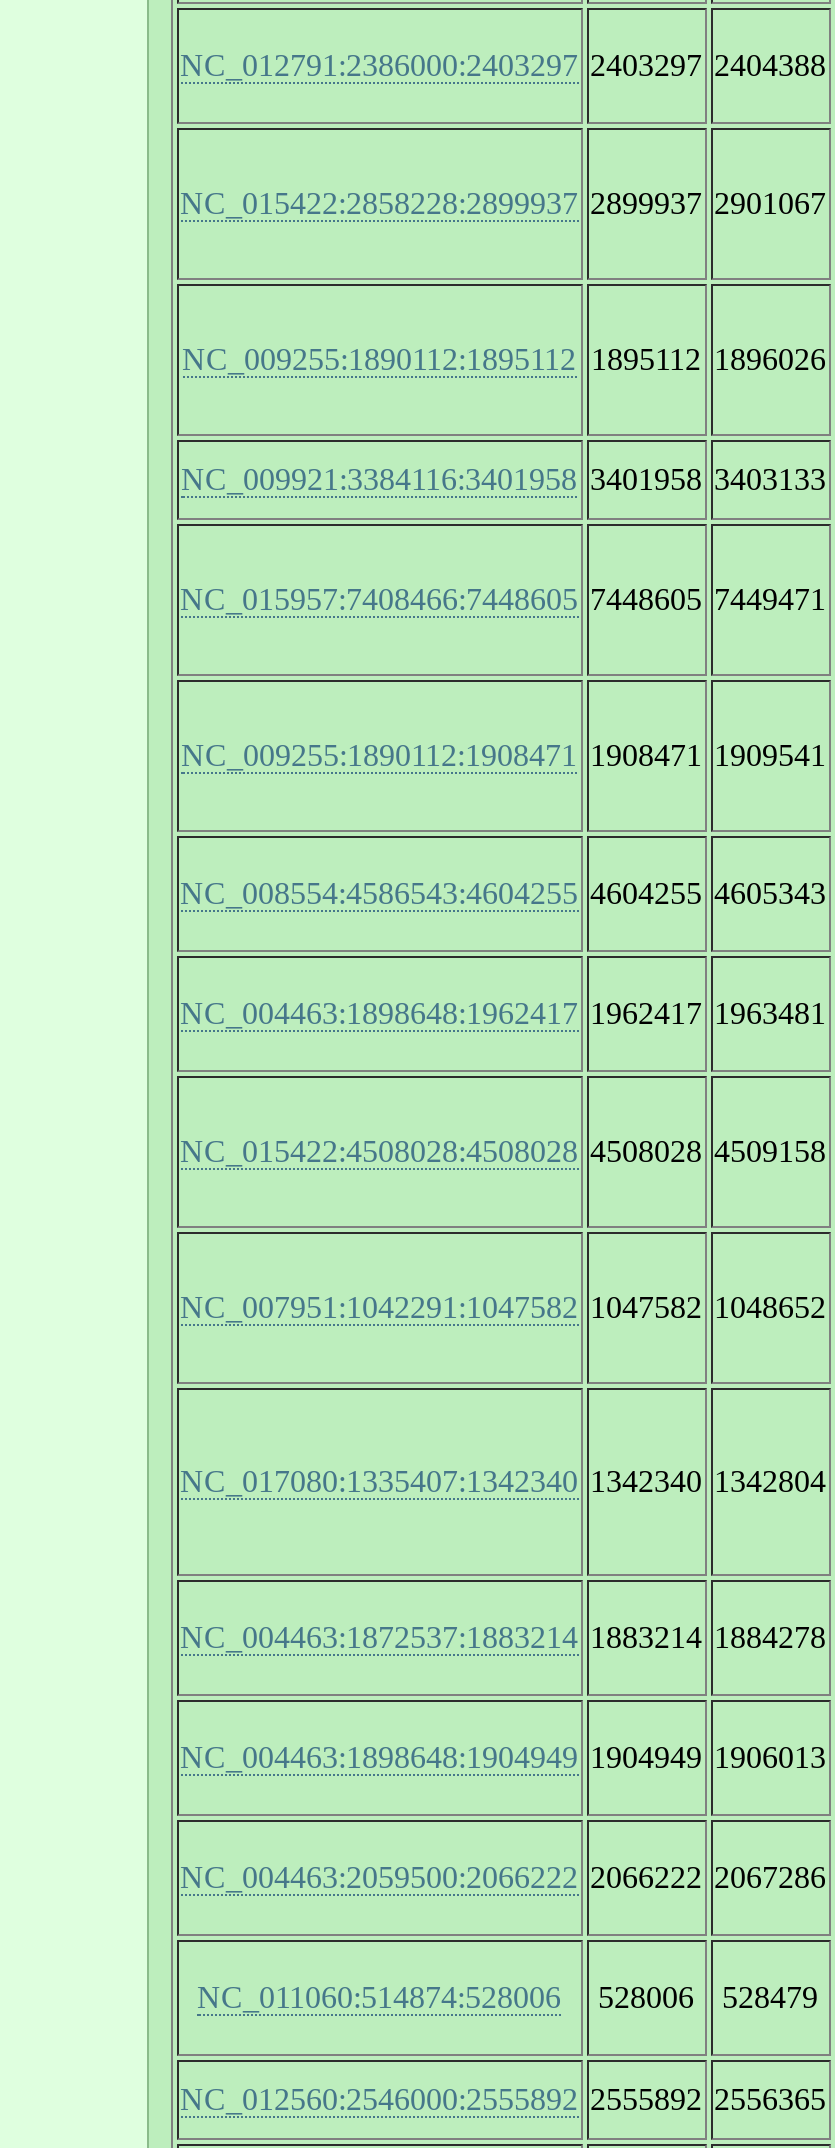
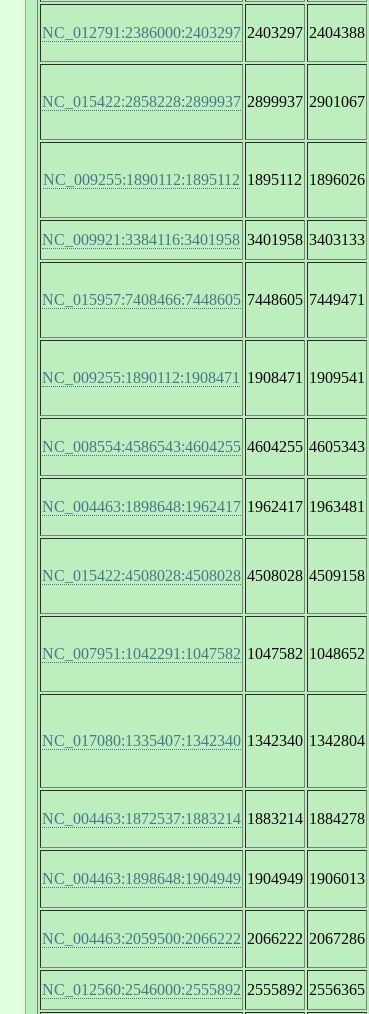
[197,1979,818,2013] NC_011060:514874:528006 | 528006 | 528479 -> none

